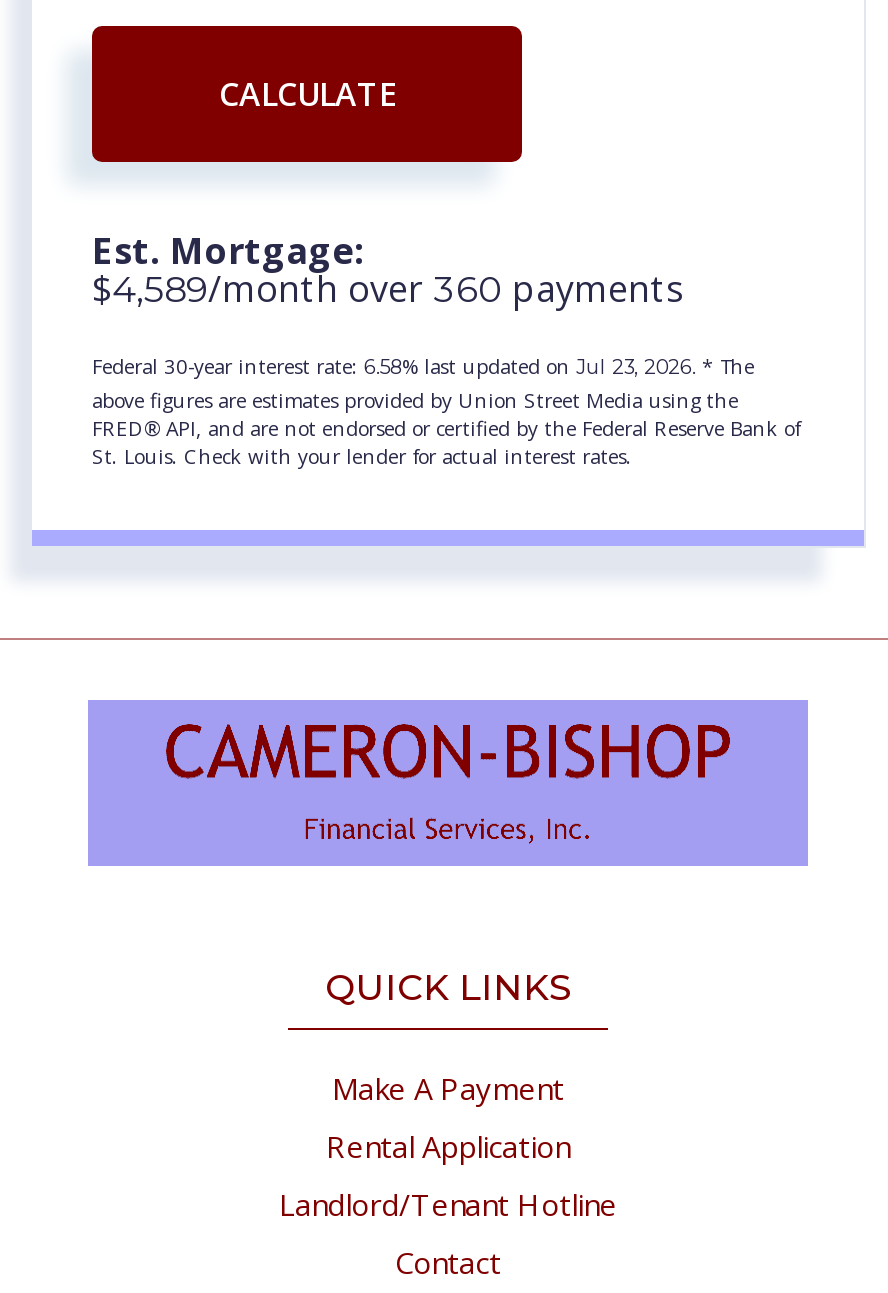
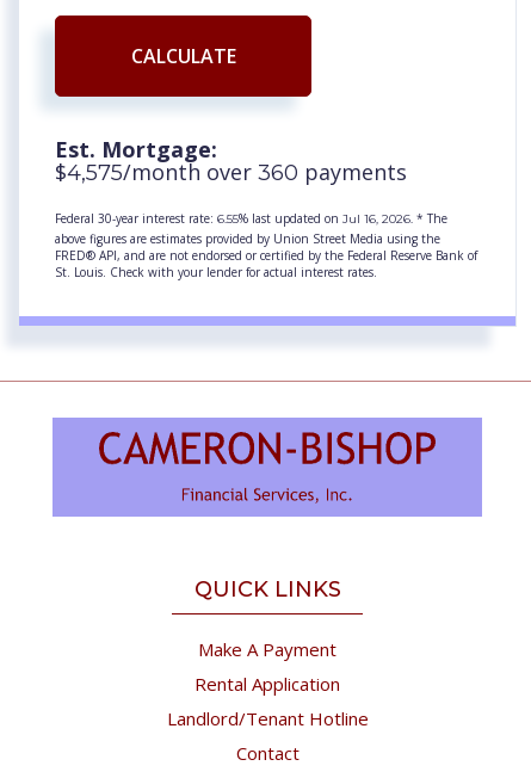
[92,264,684,312] $4,589/month over 360 payments -> [55,157,407,186] $4,575/month over 360 payments
[92,352,754,380] Federal 30-year interest rate: 6.58% last updated on Jul 23, 2026. * The -> [55,210,447,226] Federal 30-year interest rate: 6.55% last updated on Jul 16, 2026. * The

